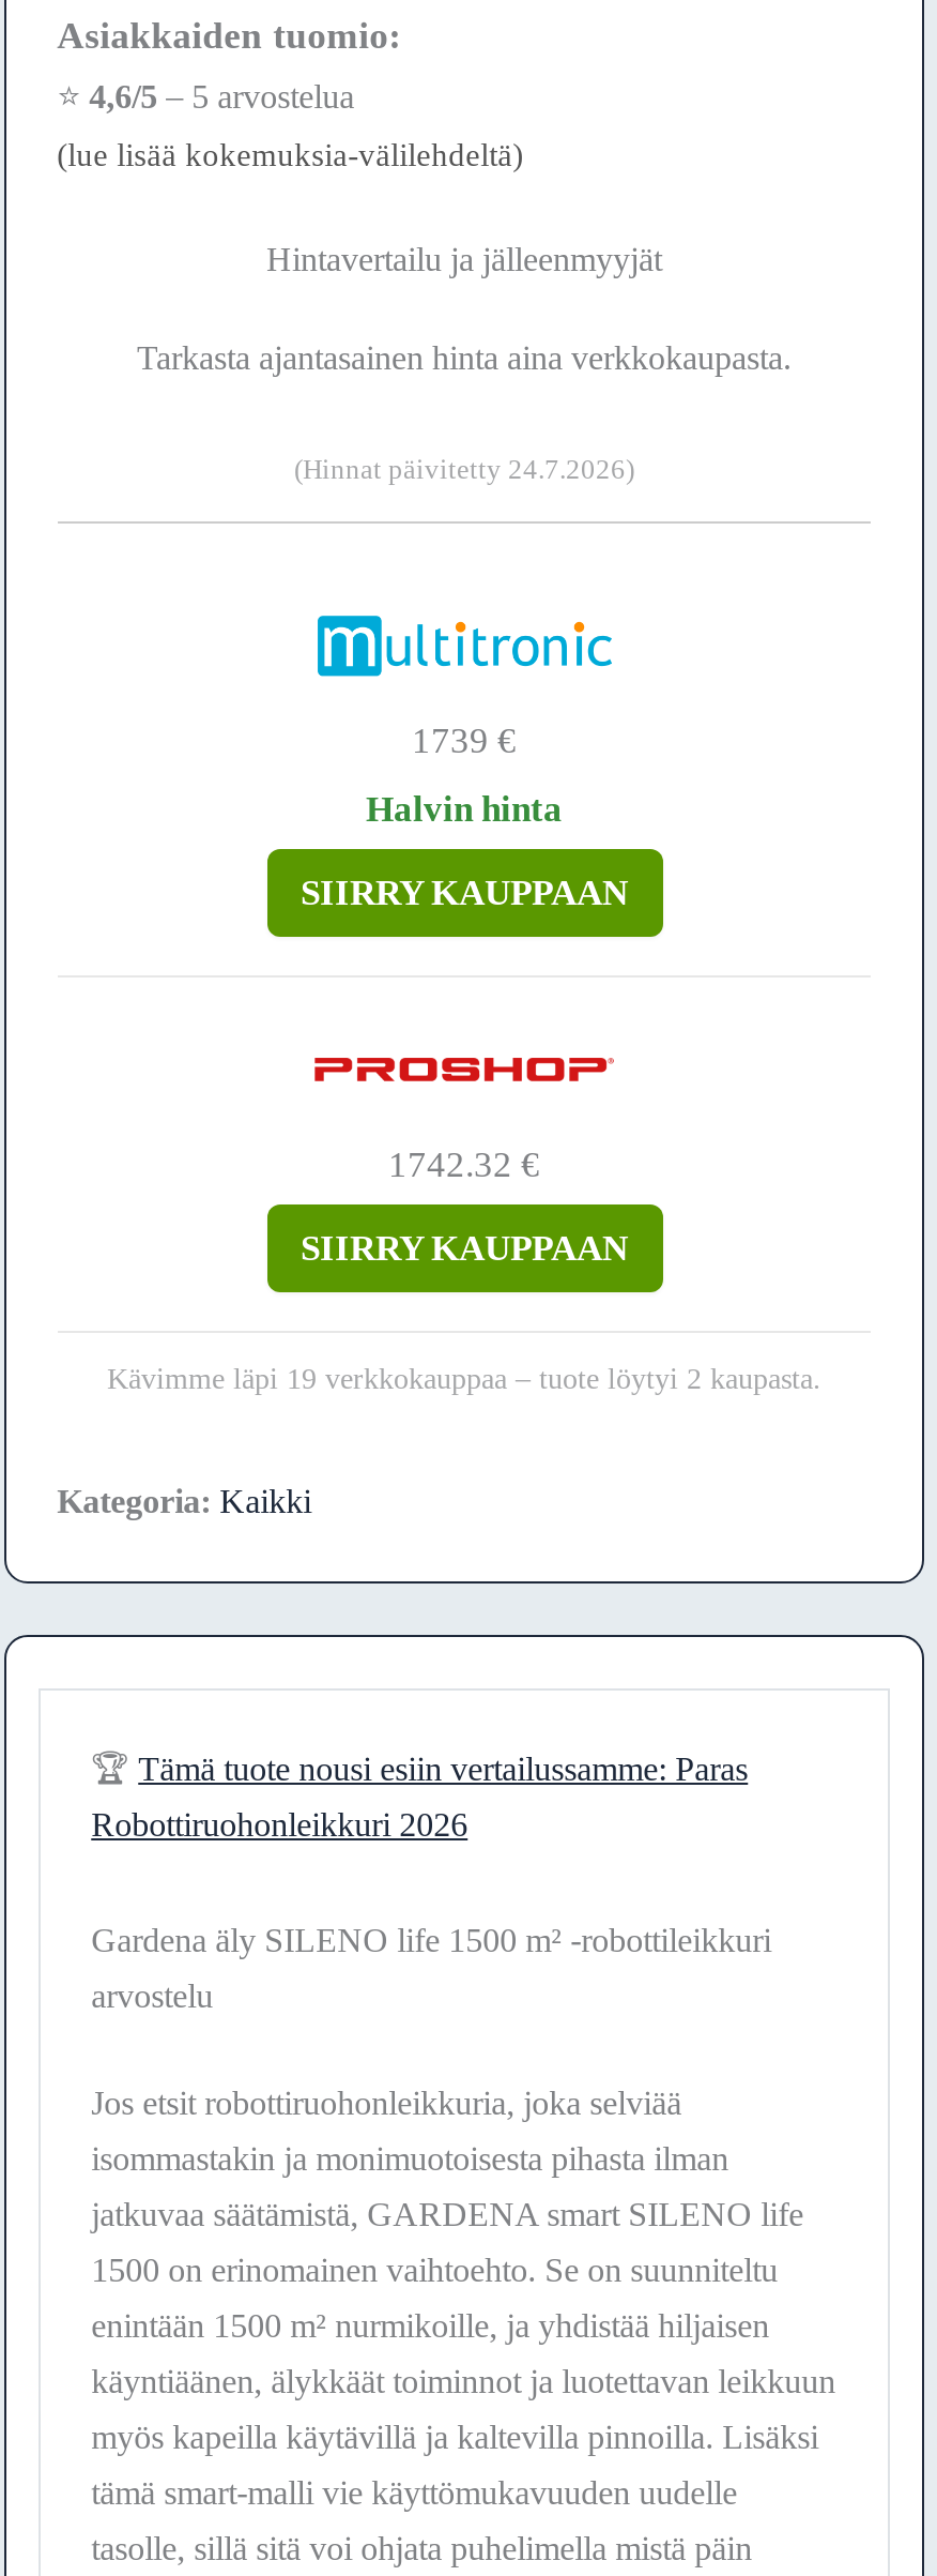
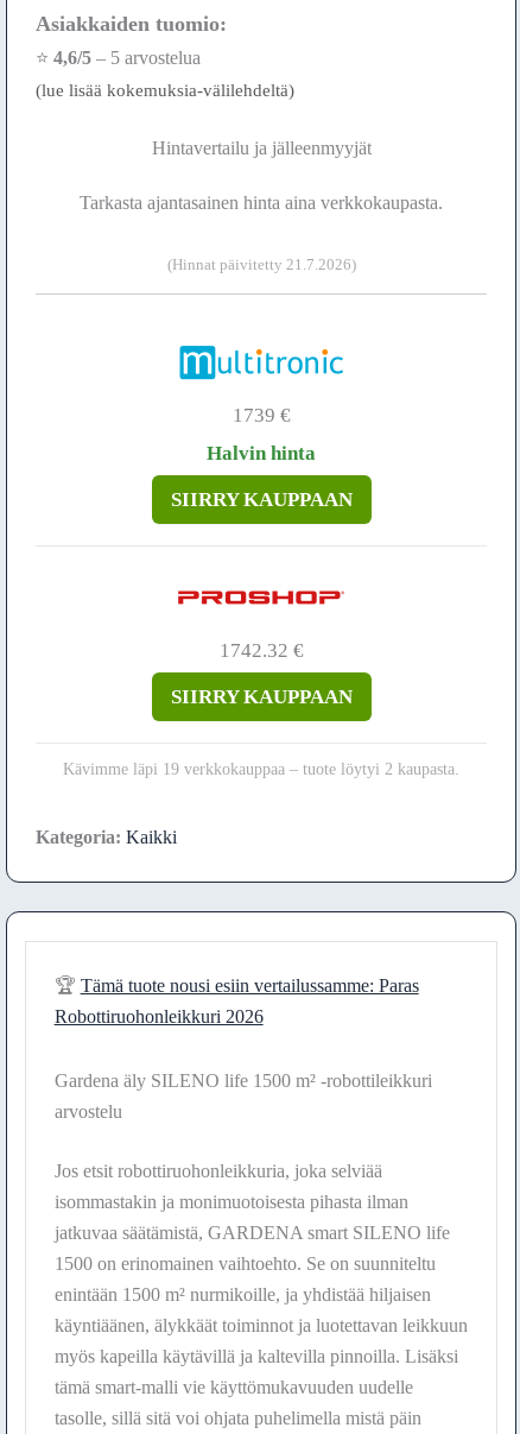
[294,453,634,485] (Hinnat päivitetty 24.7.2026) -> [167,255,356,273] (Hinnat päivitetty 21.7.2026)

